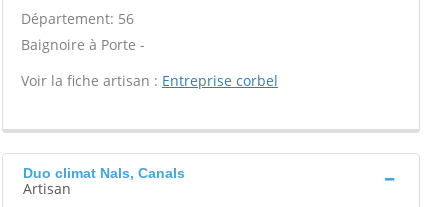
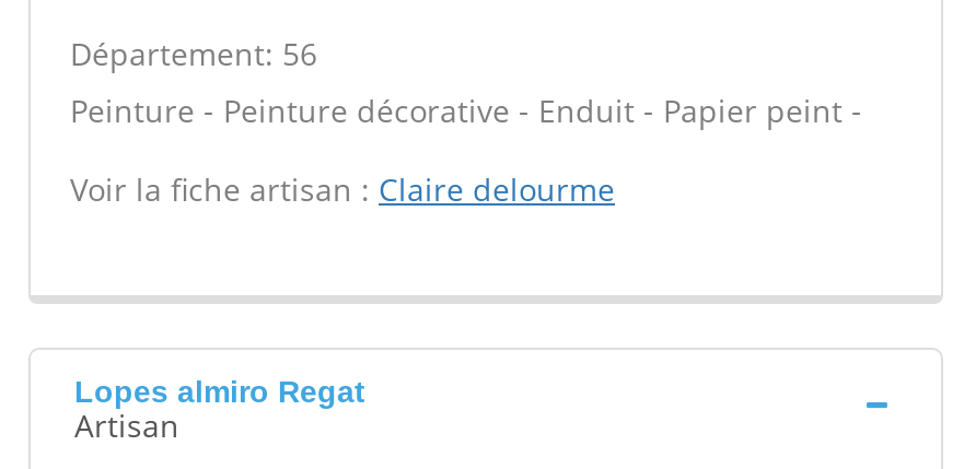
[21,35,145,54] Baignoire à Porte - -> [70,90,862,131] Peinture - Peinture décorative - Enduit - Papier peint -
[21,71,278,90] Voir la fiche artisan : Entreprise corbel -> [70,168,615,210] Voir la fiche artisan : Claire delourme
[23,165,185,181] Duo climat Nals, Canals -> [74,374,365,409] Lopes almiro Regat

